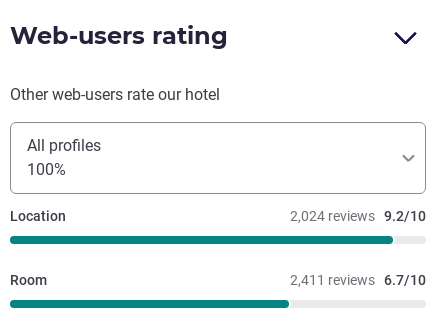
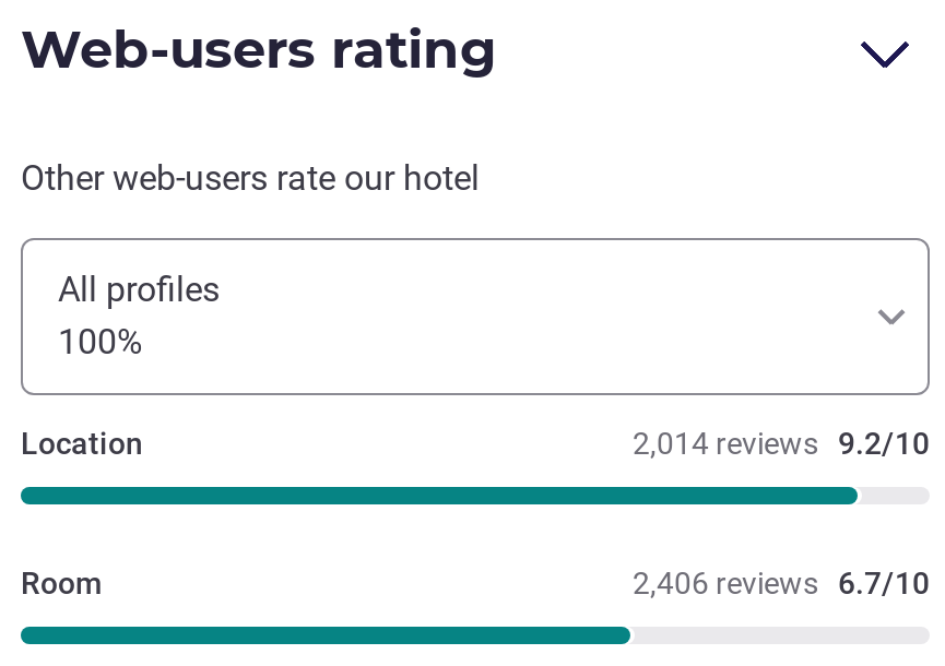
[290,208,426,224] 2,024 reviews 9.2/10 -> [633,426,930,461] 2,014 reviews 9.2/10
[290,272,426,288] 2,411 reviews 6.7/10 -> [633,566,930,601] 2,406 reviews 6.7/10

